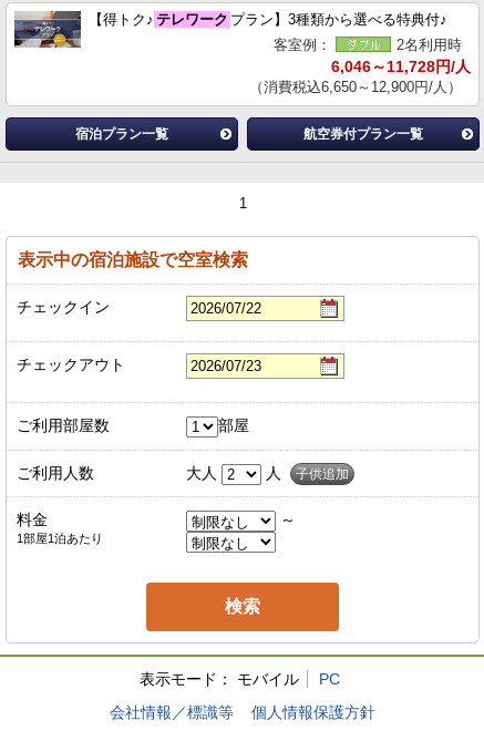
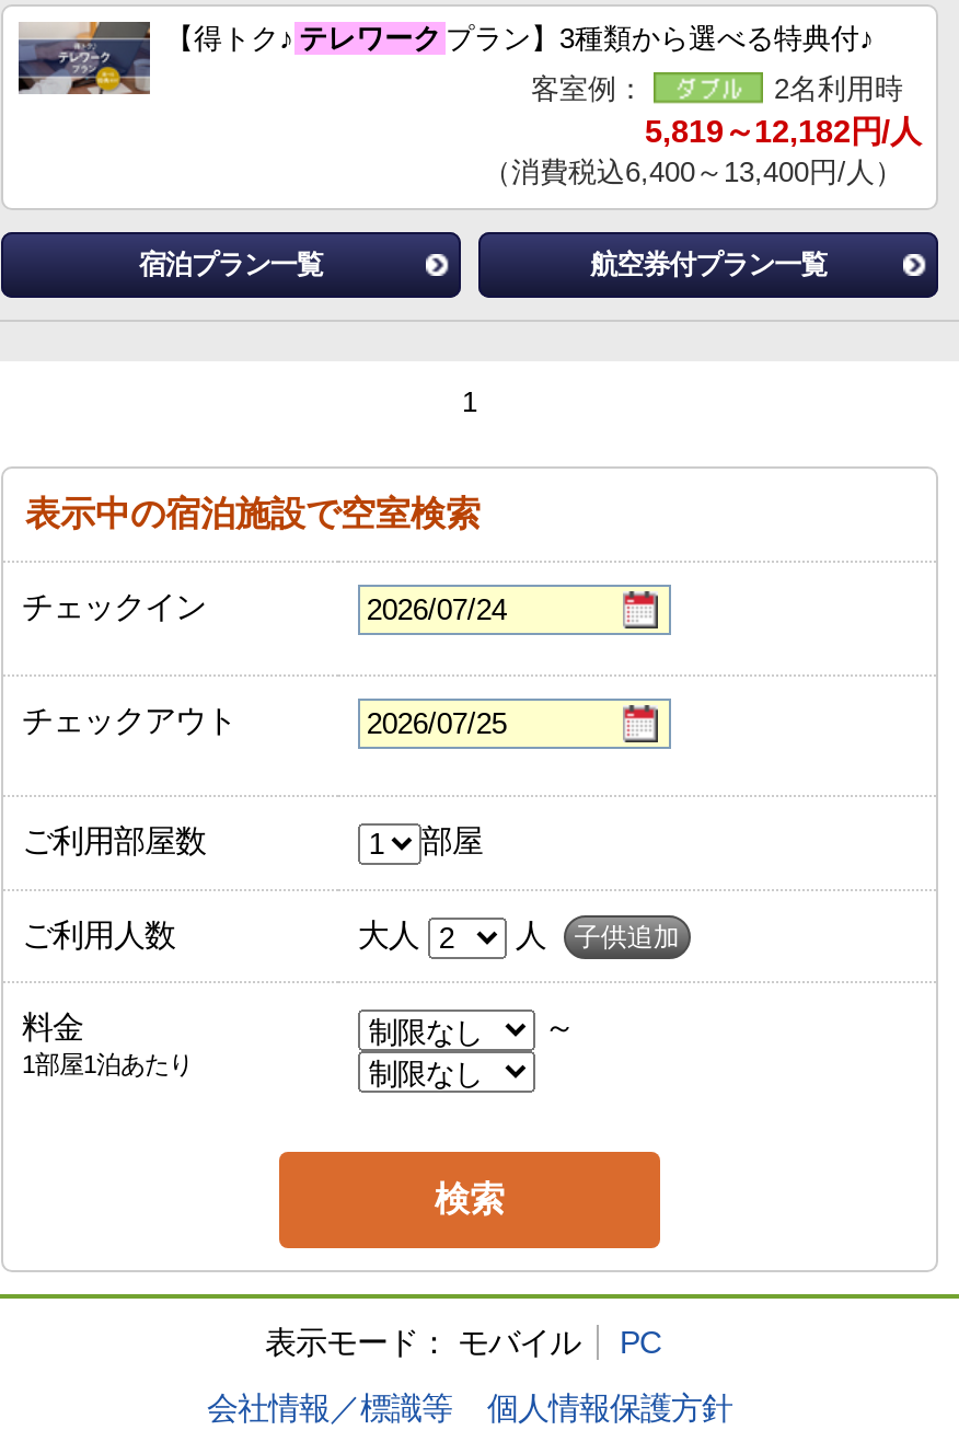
[331,57,471,75] 6,046～11,728円/人 -> [645,113,921,148] 5,819～12,182円/人
[249,78,462,95] （消費税込6,650～12,900円/人） -> [483,155,903,188] （消費税込6,400～13,400円/人）

